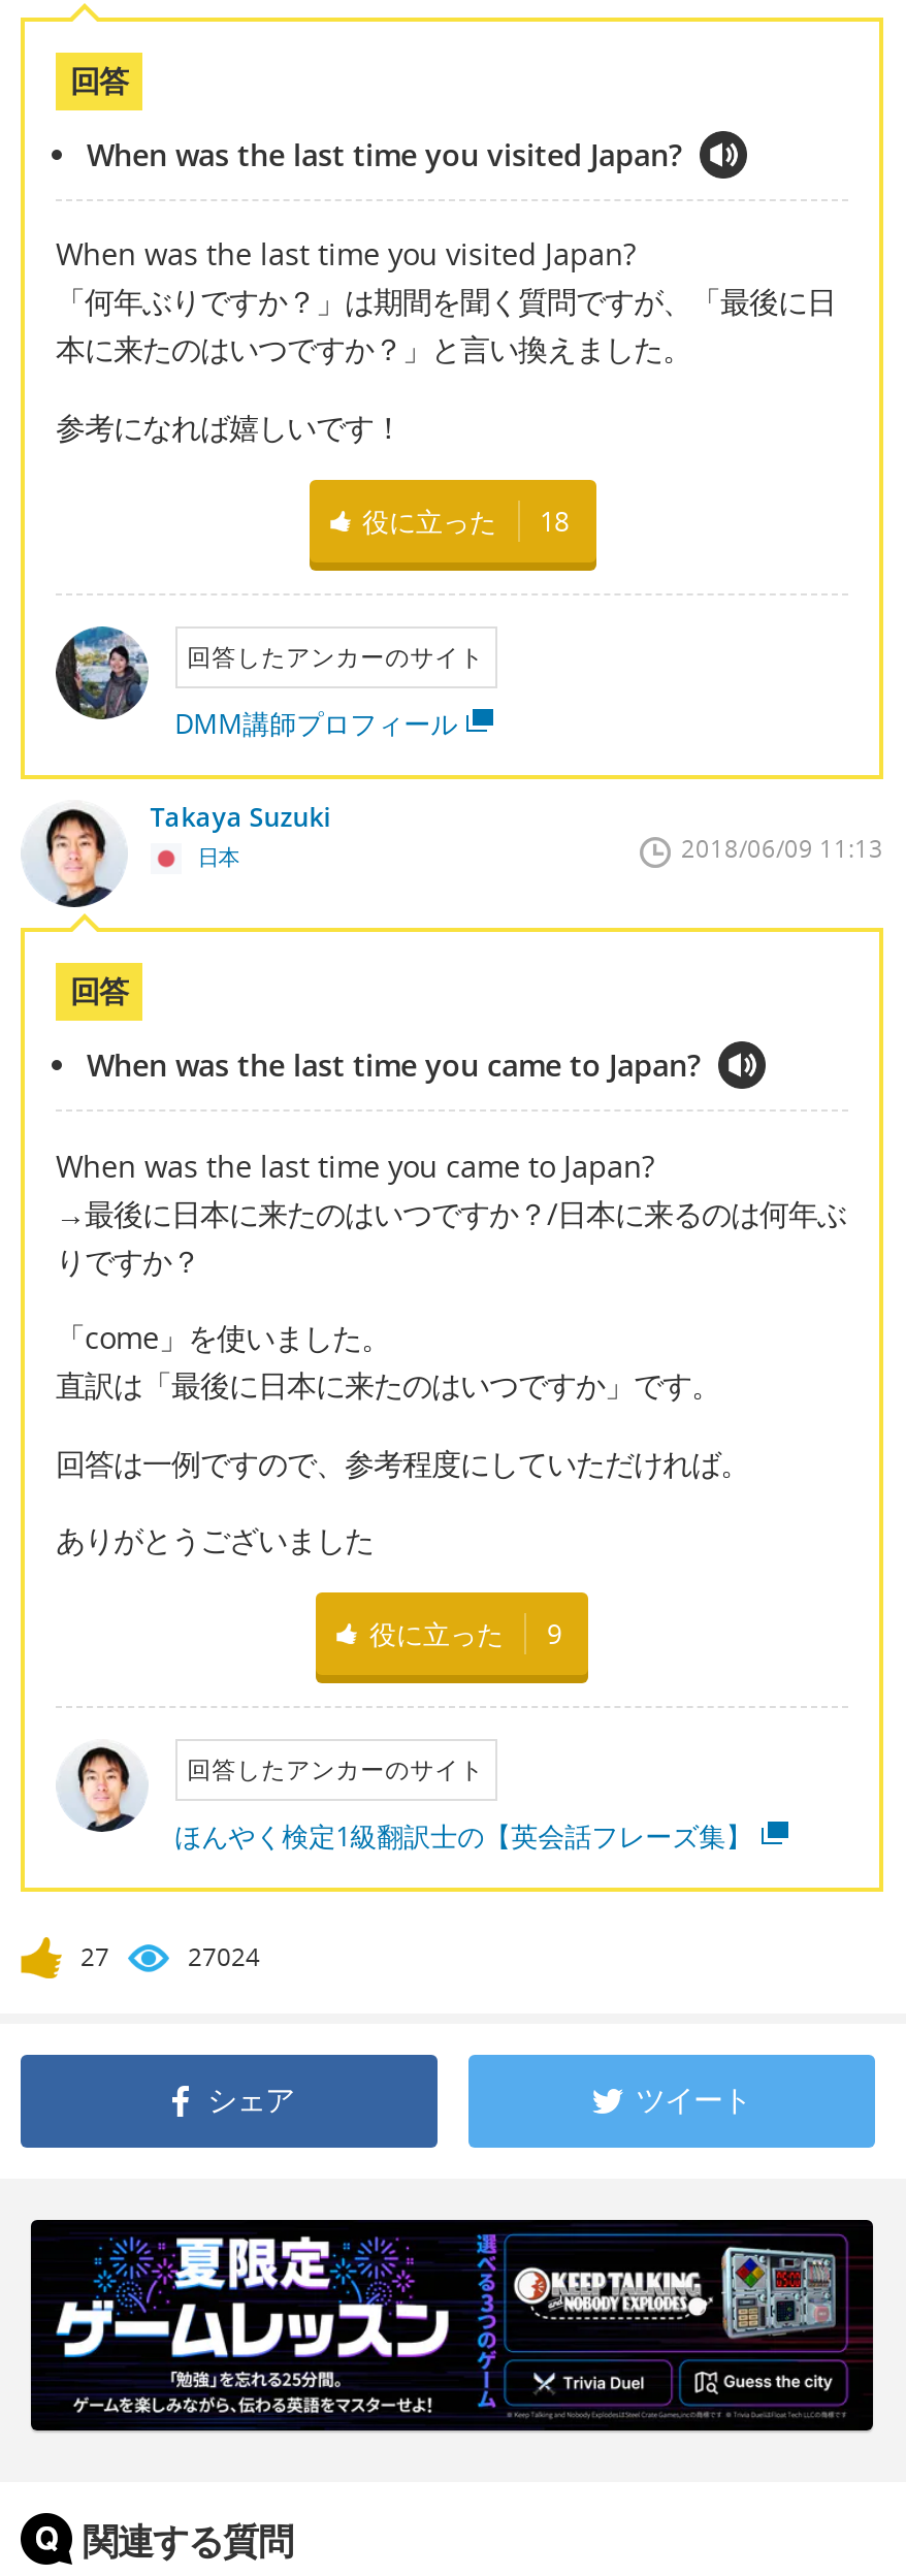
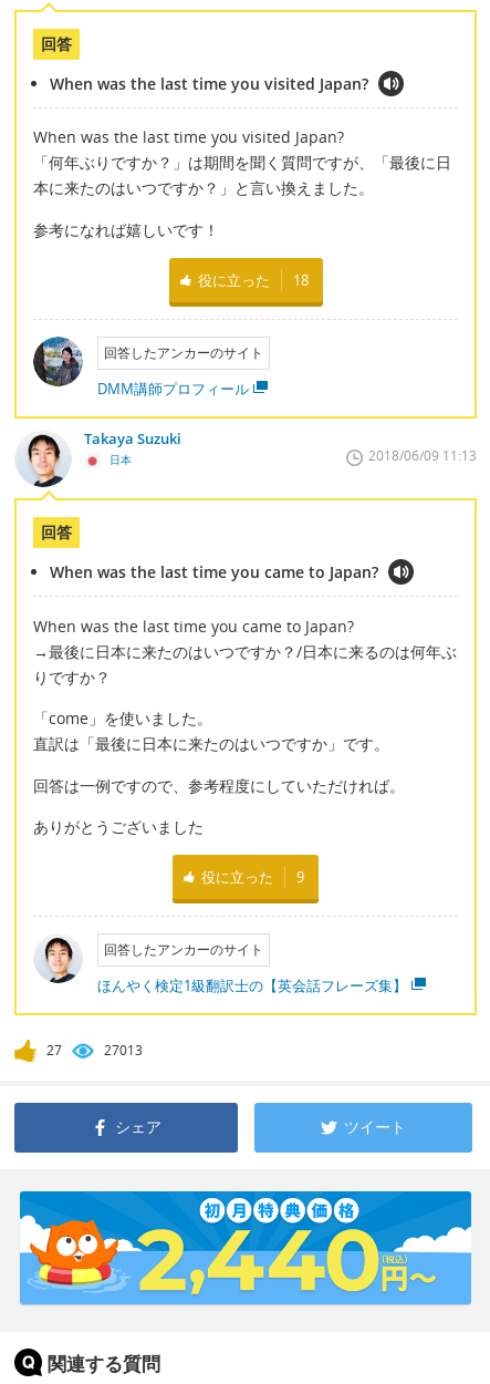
[188,1940,260,1975] 27024 -> [104,1041,143,1060] 27013
[29,2218,875,2433] [image] -> [19,1190,472,1305] [image]

